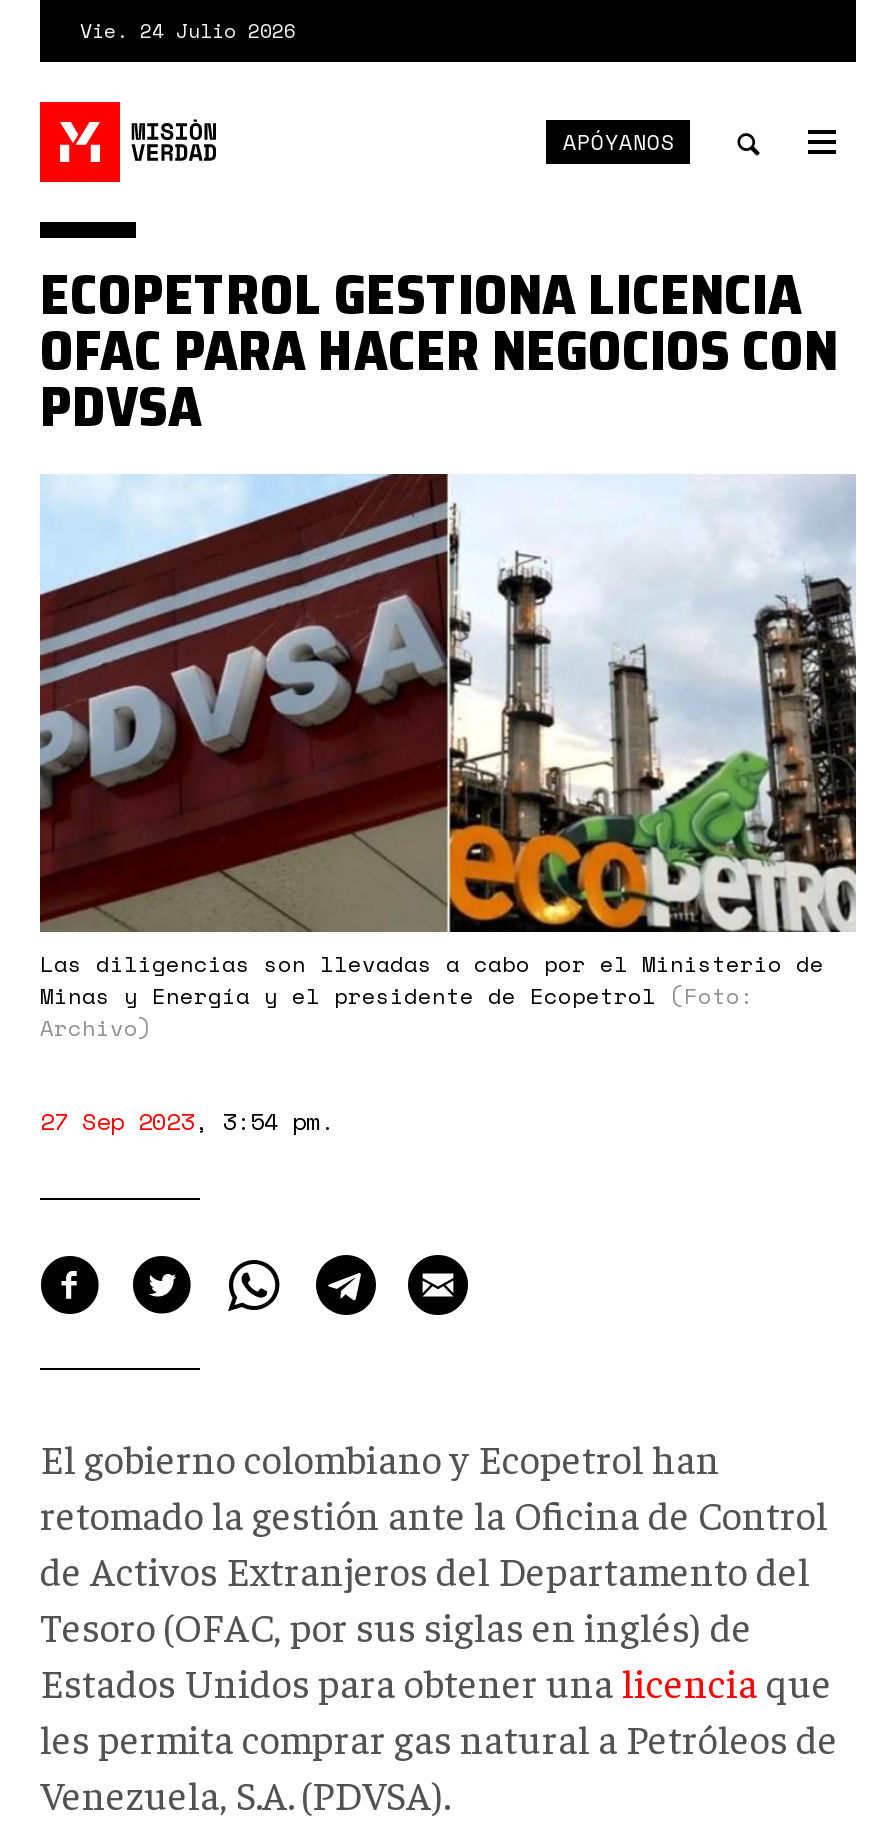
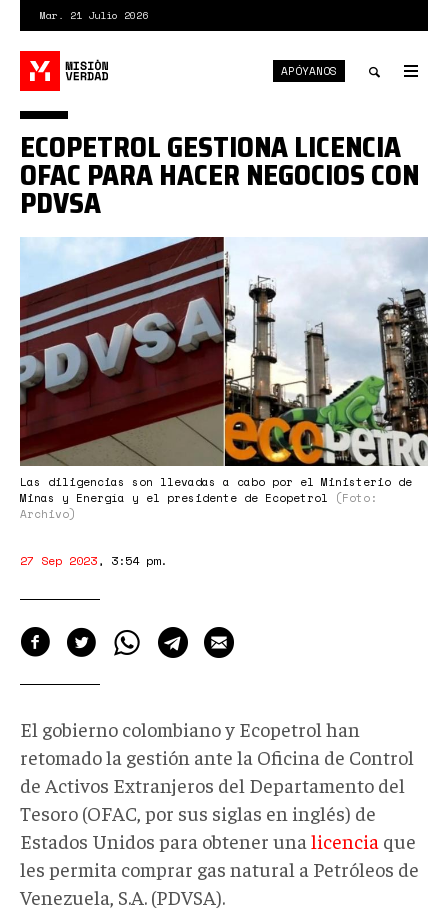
[80,16,296,46] Vie. 24 Julio 2026 -> [40,8,148,23] Mar. 21 Julio 2026

